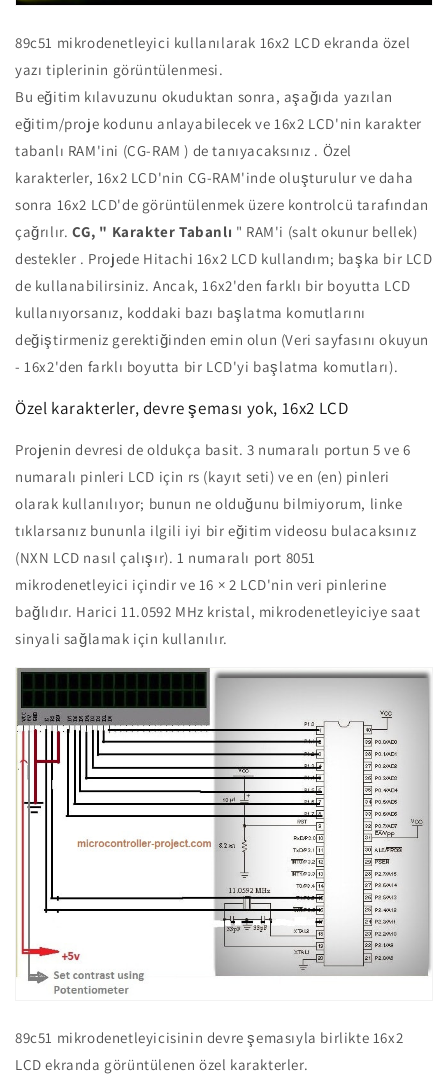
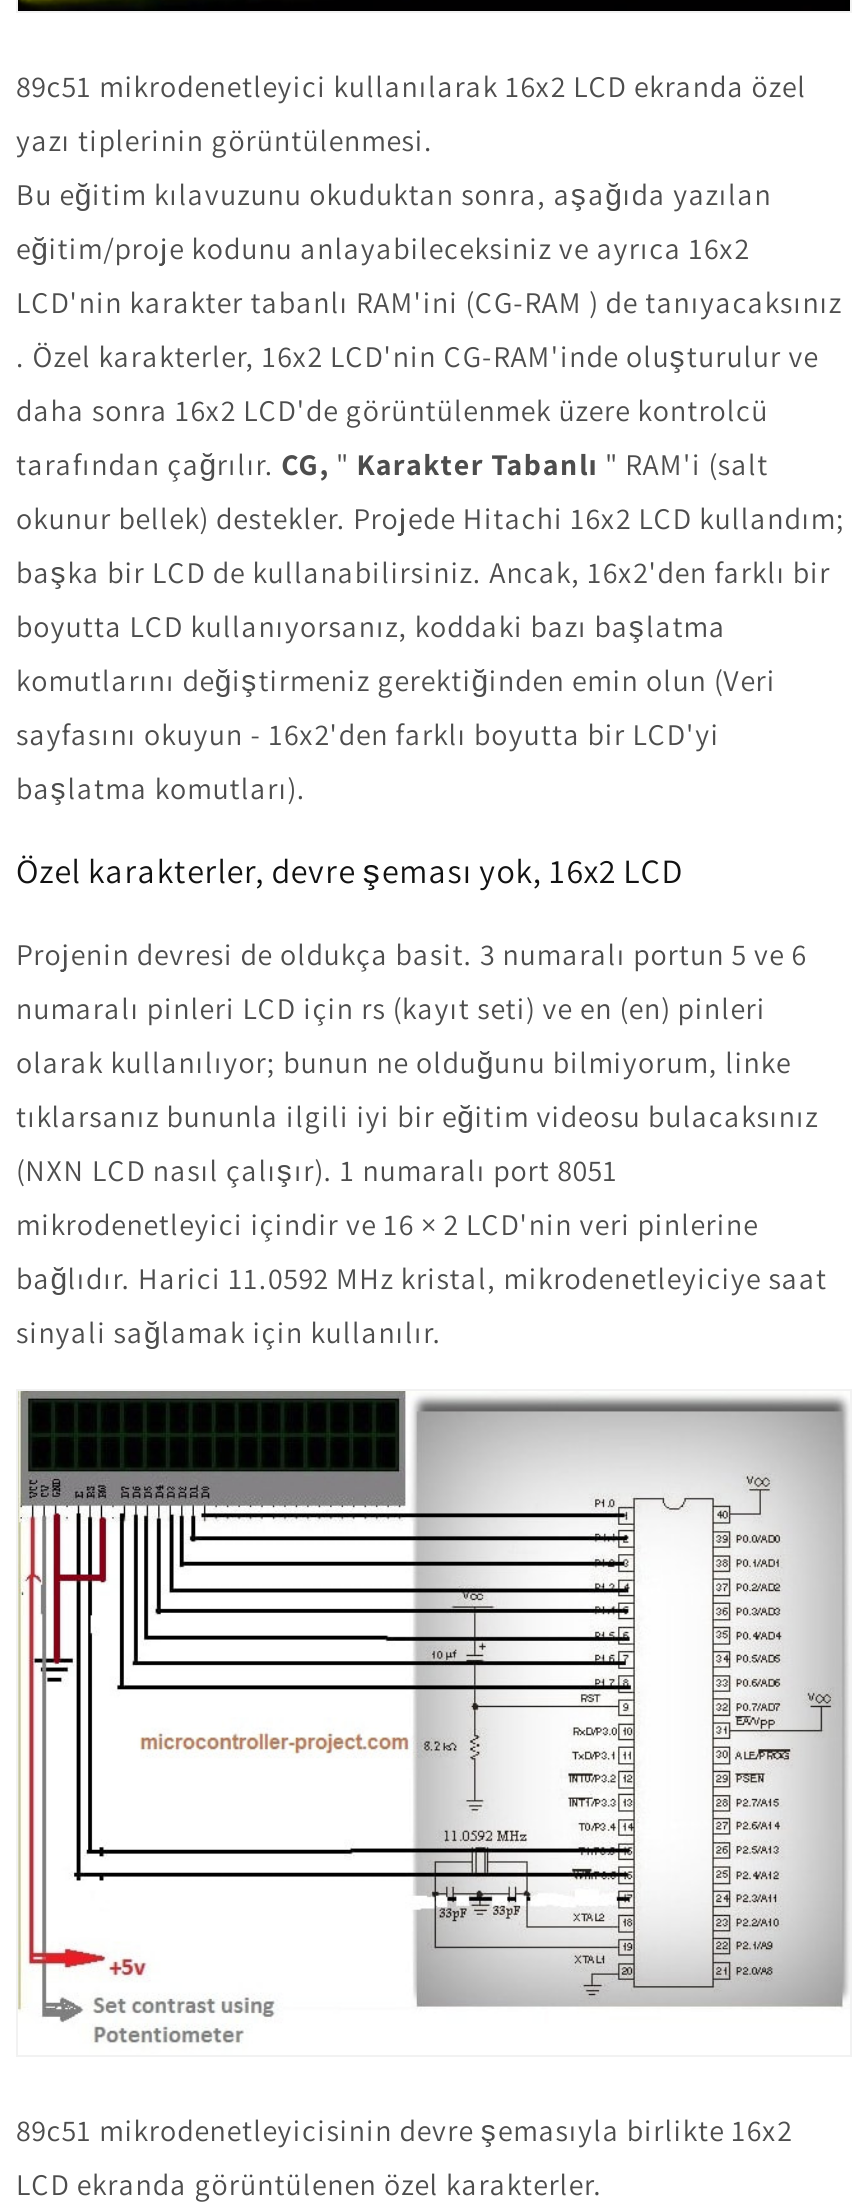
[15,114,433,376] eğitim/proje kodunu anlayabilecek ve 16x2 LCD'nin karakter | tabanlı RAM'ini (CG-RAM) de tanıyacaksınız. Özel | karakterler, 16x2 LCD'nin CG-RAM'inde oluşturulur ve daha | sonra 16x2 LCD'de görüntülenmek üzere kontrolcü tarafından | çağrılır. CG, " Karakter Tabanlı " RAM'i (salt okunur bellek) | destekler. Projede Hitachi 16x2 LCD kullandım; başka bir LCD | de kullanabilirsiniz. Ancak, 16x2'den farklı bir boyutta LCD | kullanıyorsanız, koddaki bazı başlatma komutlarını | değiştirmeniz gerektiğinden emin olun (Veri sayfasını okuyun | - 16x2'den farklı boyutta bir LCD'yi başlatma komutları). -> [16,229,845,807] eğitim/proje kodunu anlayabileceksiniz ve ayrıca 16x2 | LCD'nin karakter tabanlı RAM'ini (CG-RAM) de tanıyacaksınız | . Özel karakterler, 16x2 LCD'nin CG-RAM'inde oluşturulur ve | daha sonra 16x2 LCD'de görüntülenmek üzere kontrolcü | tarafından çağrılır. CG, " Karakter Tabanlı " RAM'i (salt | okunur bellek) destekler. Projede Hitachi 16x2 LCD kullandım; | başka bir LCD de kullanabilirsiniz. Ancak, 16x2'den farklı bir | boyutta LCD kullanıyorsanız, koddaki bazı başlatma | komutlarını değiştirmeniz gerektiğinden emin olun (Veri | sayfasını okuyun - 16x2'den farklı boyutta bir LCD'yi | başlatma komutları).

